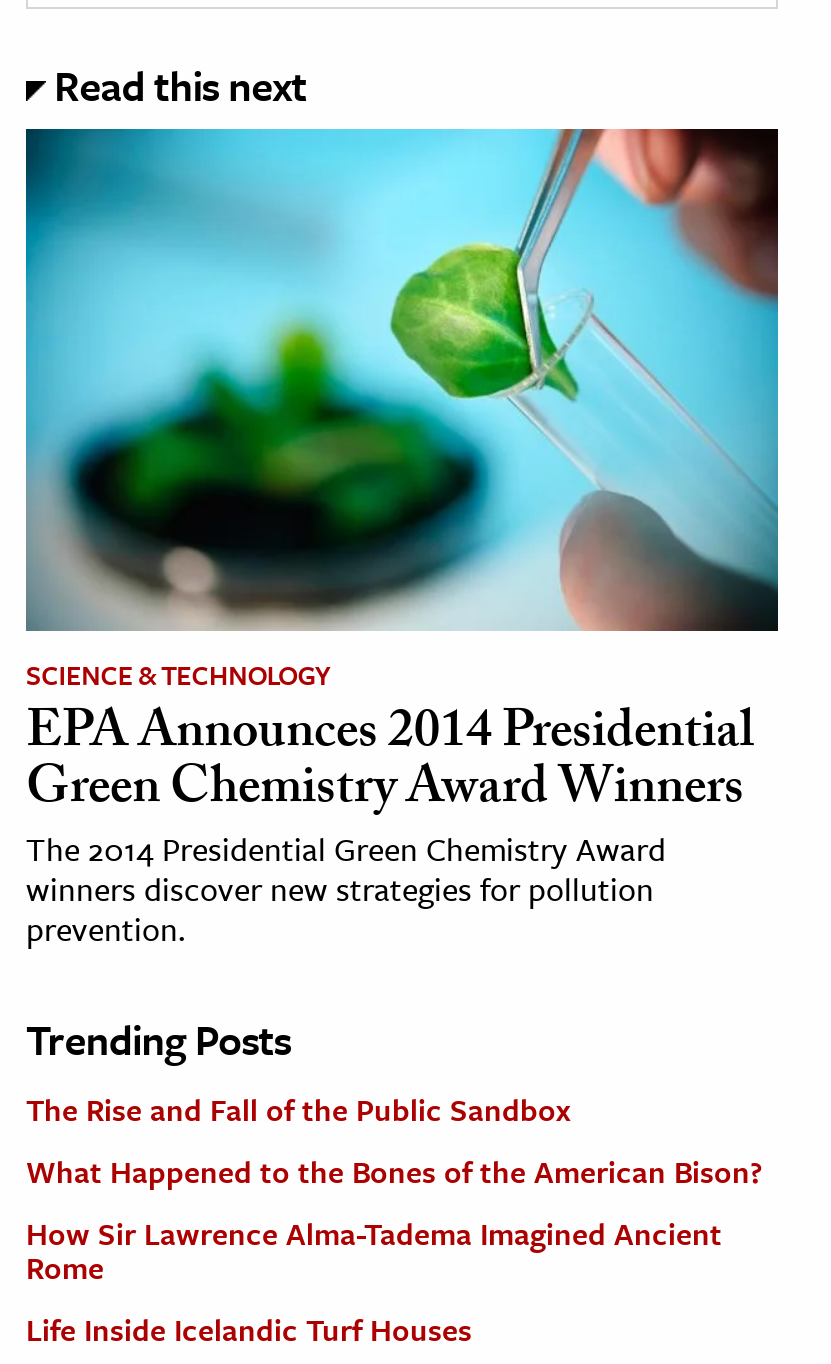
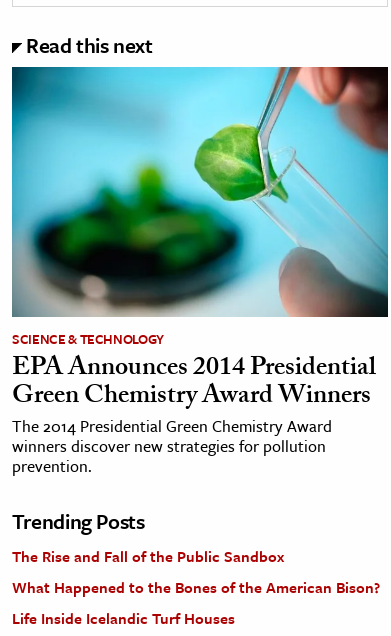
[26,1211,722,1289] How Sir Lawrence Alma-Tadema Imagined Ancient | Rome -> none

